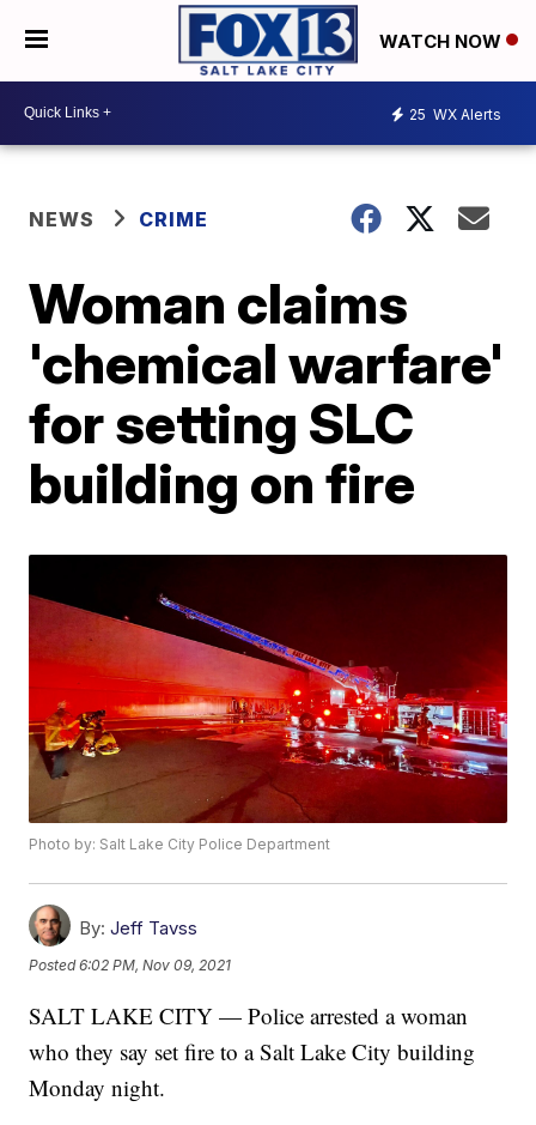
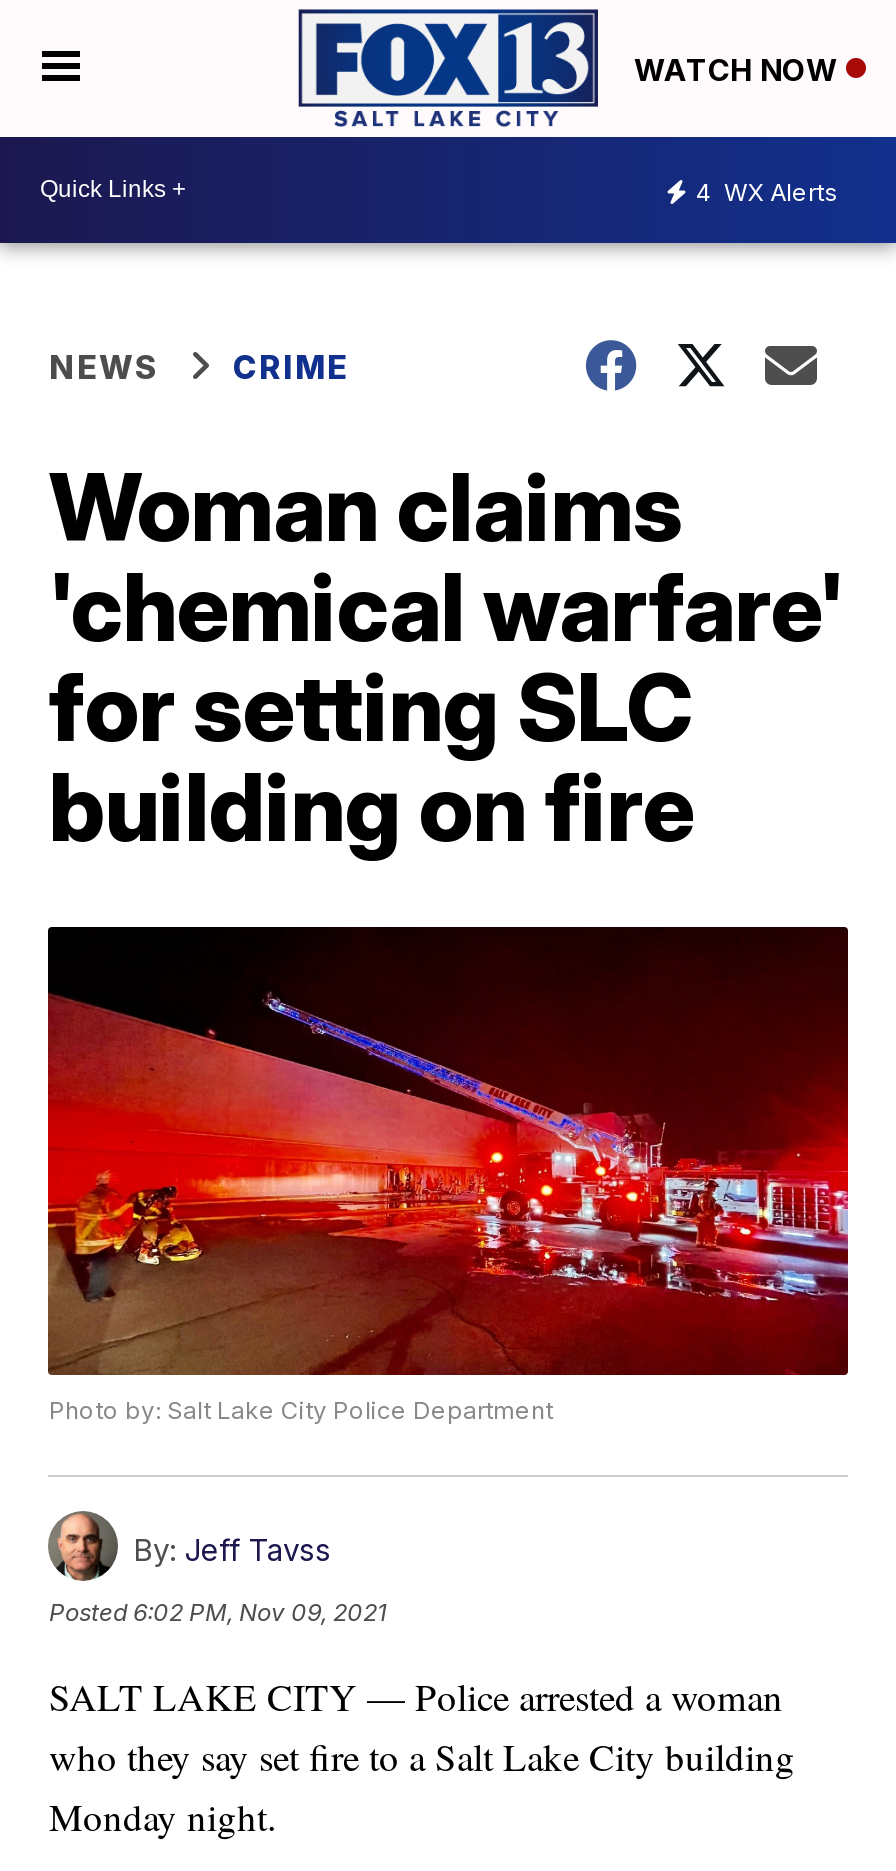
[409,106,501,124] 25 WX Alerts -> [696,177,838,207] 4 WX Alerts

